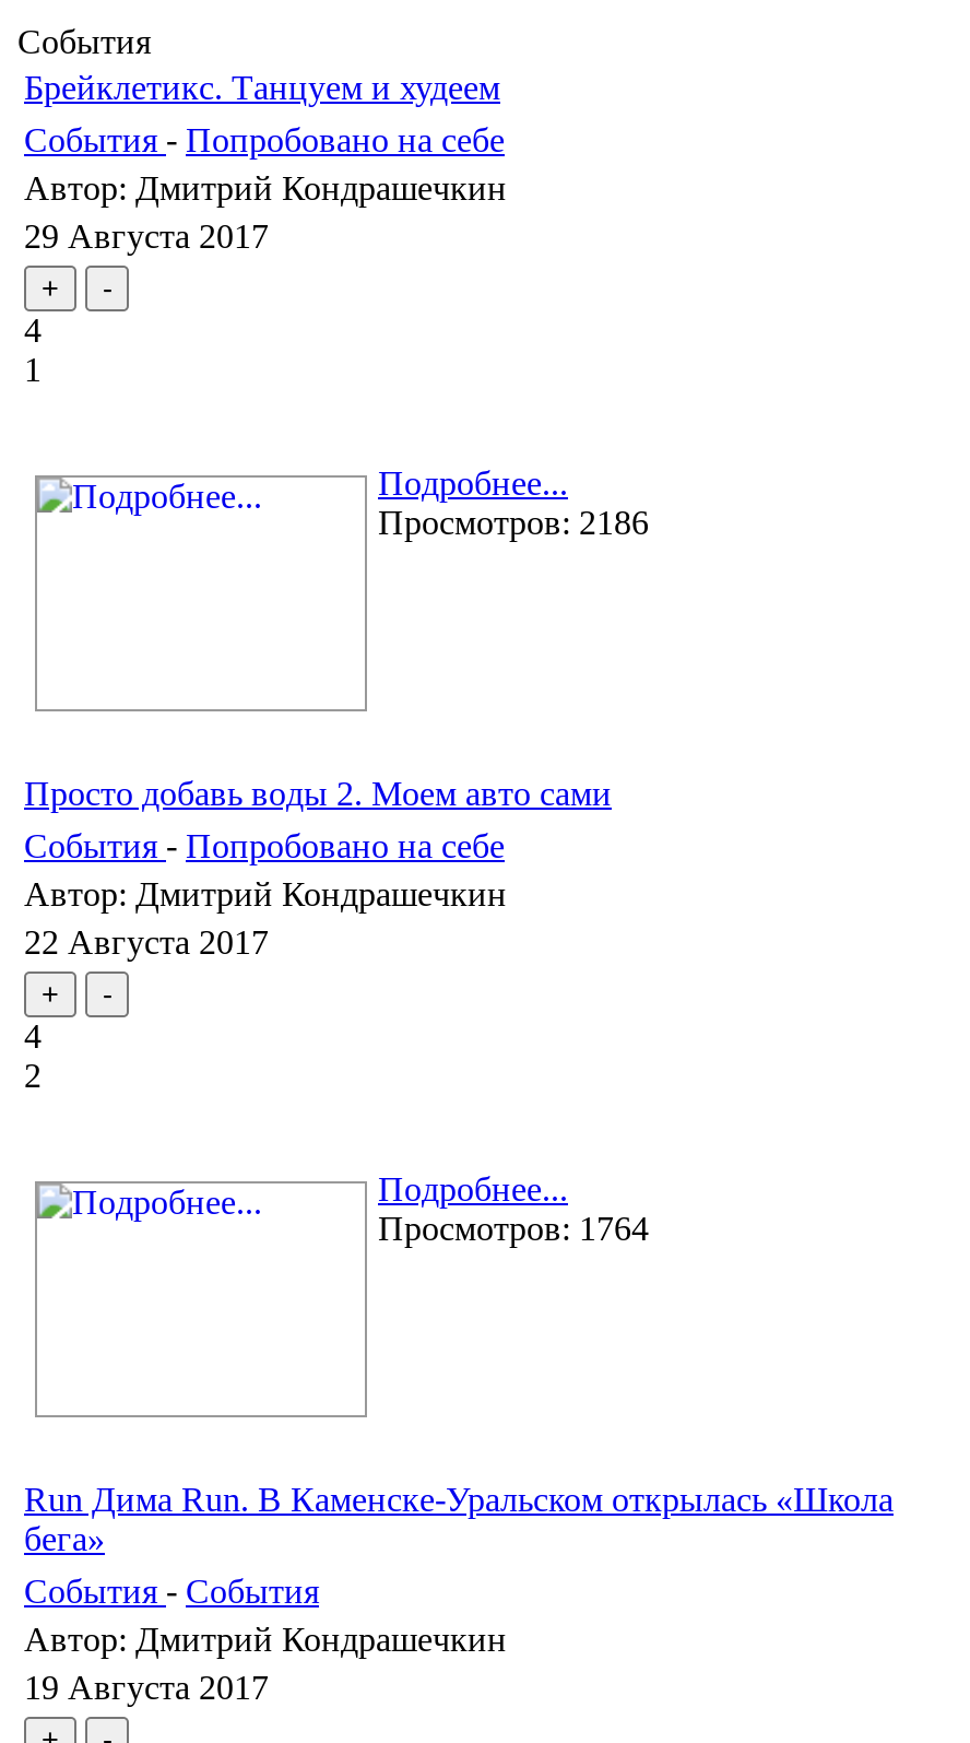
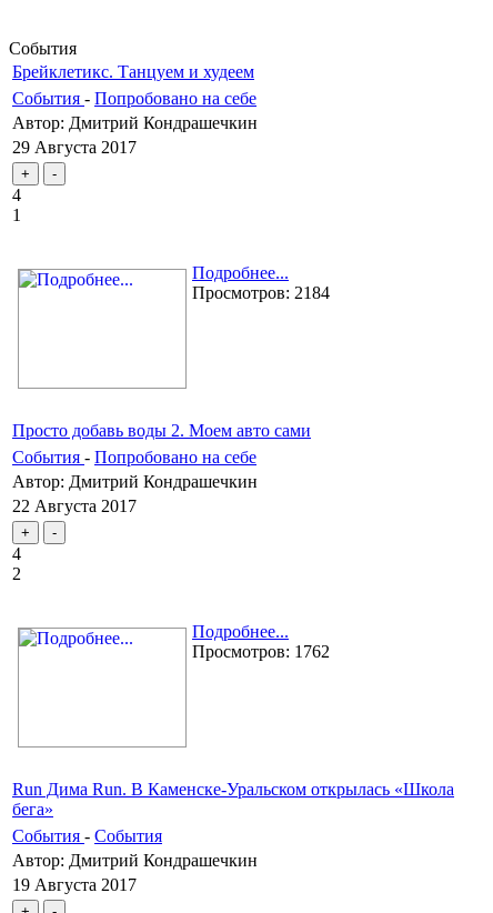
[378,504,649,541] Просмотров: 2186 -> [192,283,330,302] Просмотров: 2184
[378,1210,649,1247] Просмотров: 1764 -> [192,642,330,661] Просмотров: 1762

